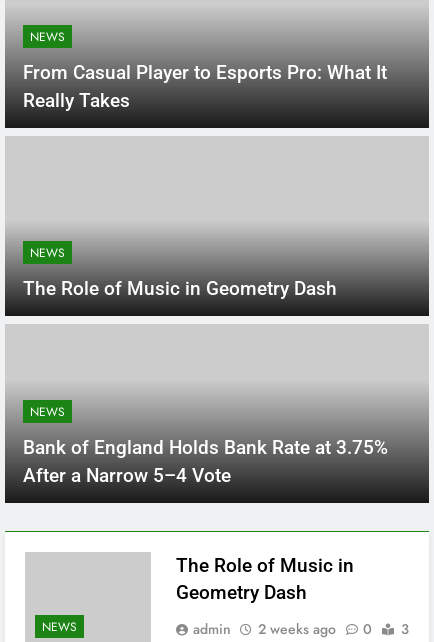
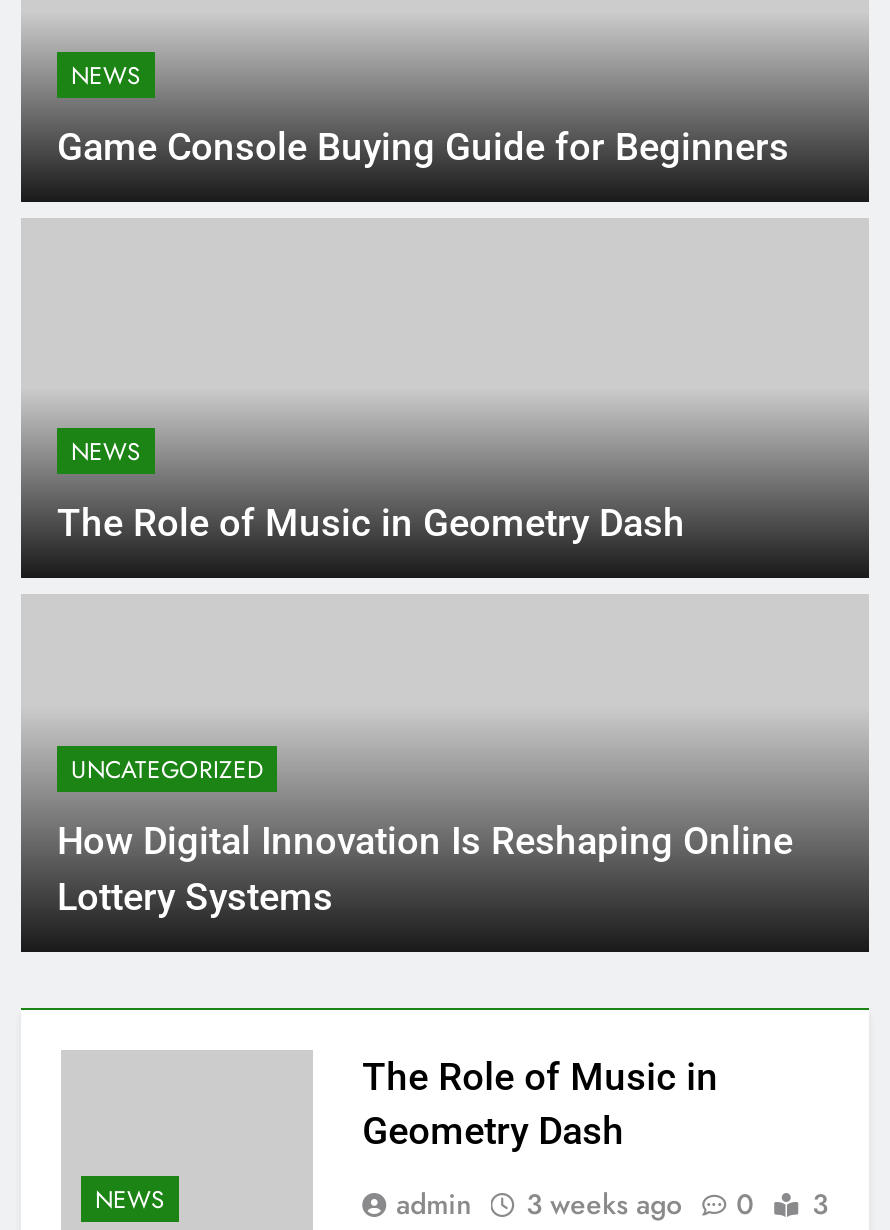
[23,61,387,112] From Casual Player to Esports Pro: What It | Really Takes -> [57,124,789,170] Game Console Buying Guide for Beginners
[30,403,65,421] NEWS -> [71,752,263,788] UNCATEGORIZED
[23,436,388,487] Bank of England Holds Bank Rate at 3.75% | After a Narrow 5–4 Vote -> [57,818,793,920] How Digital Innovation Is Reshaping Online | Lottery Systems
[193,619,409,639] admin 2 weeks ago 0 3 -> [396,1184,828,1224] admin 3 weeks ago 0 3

